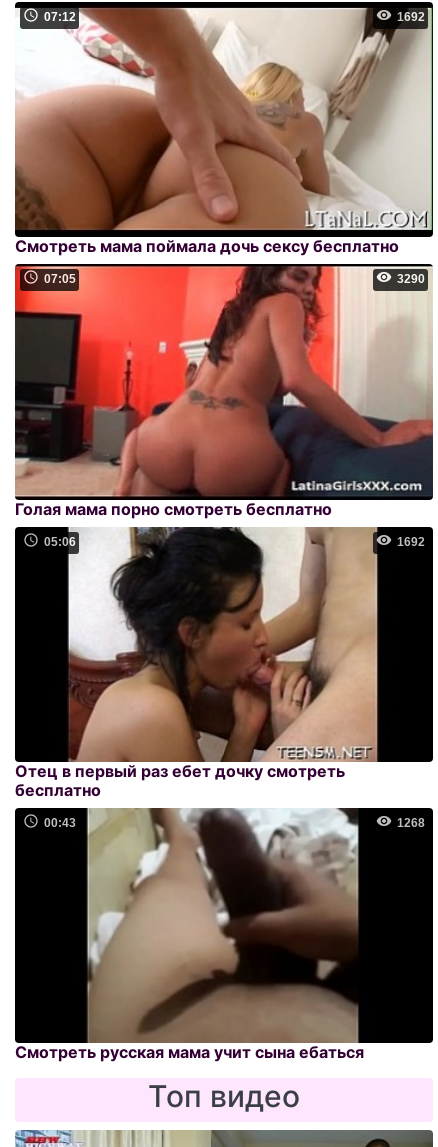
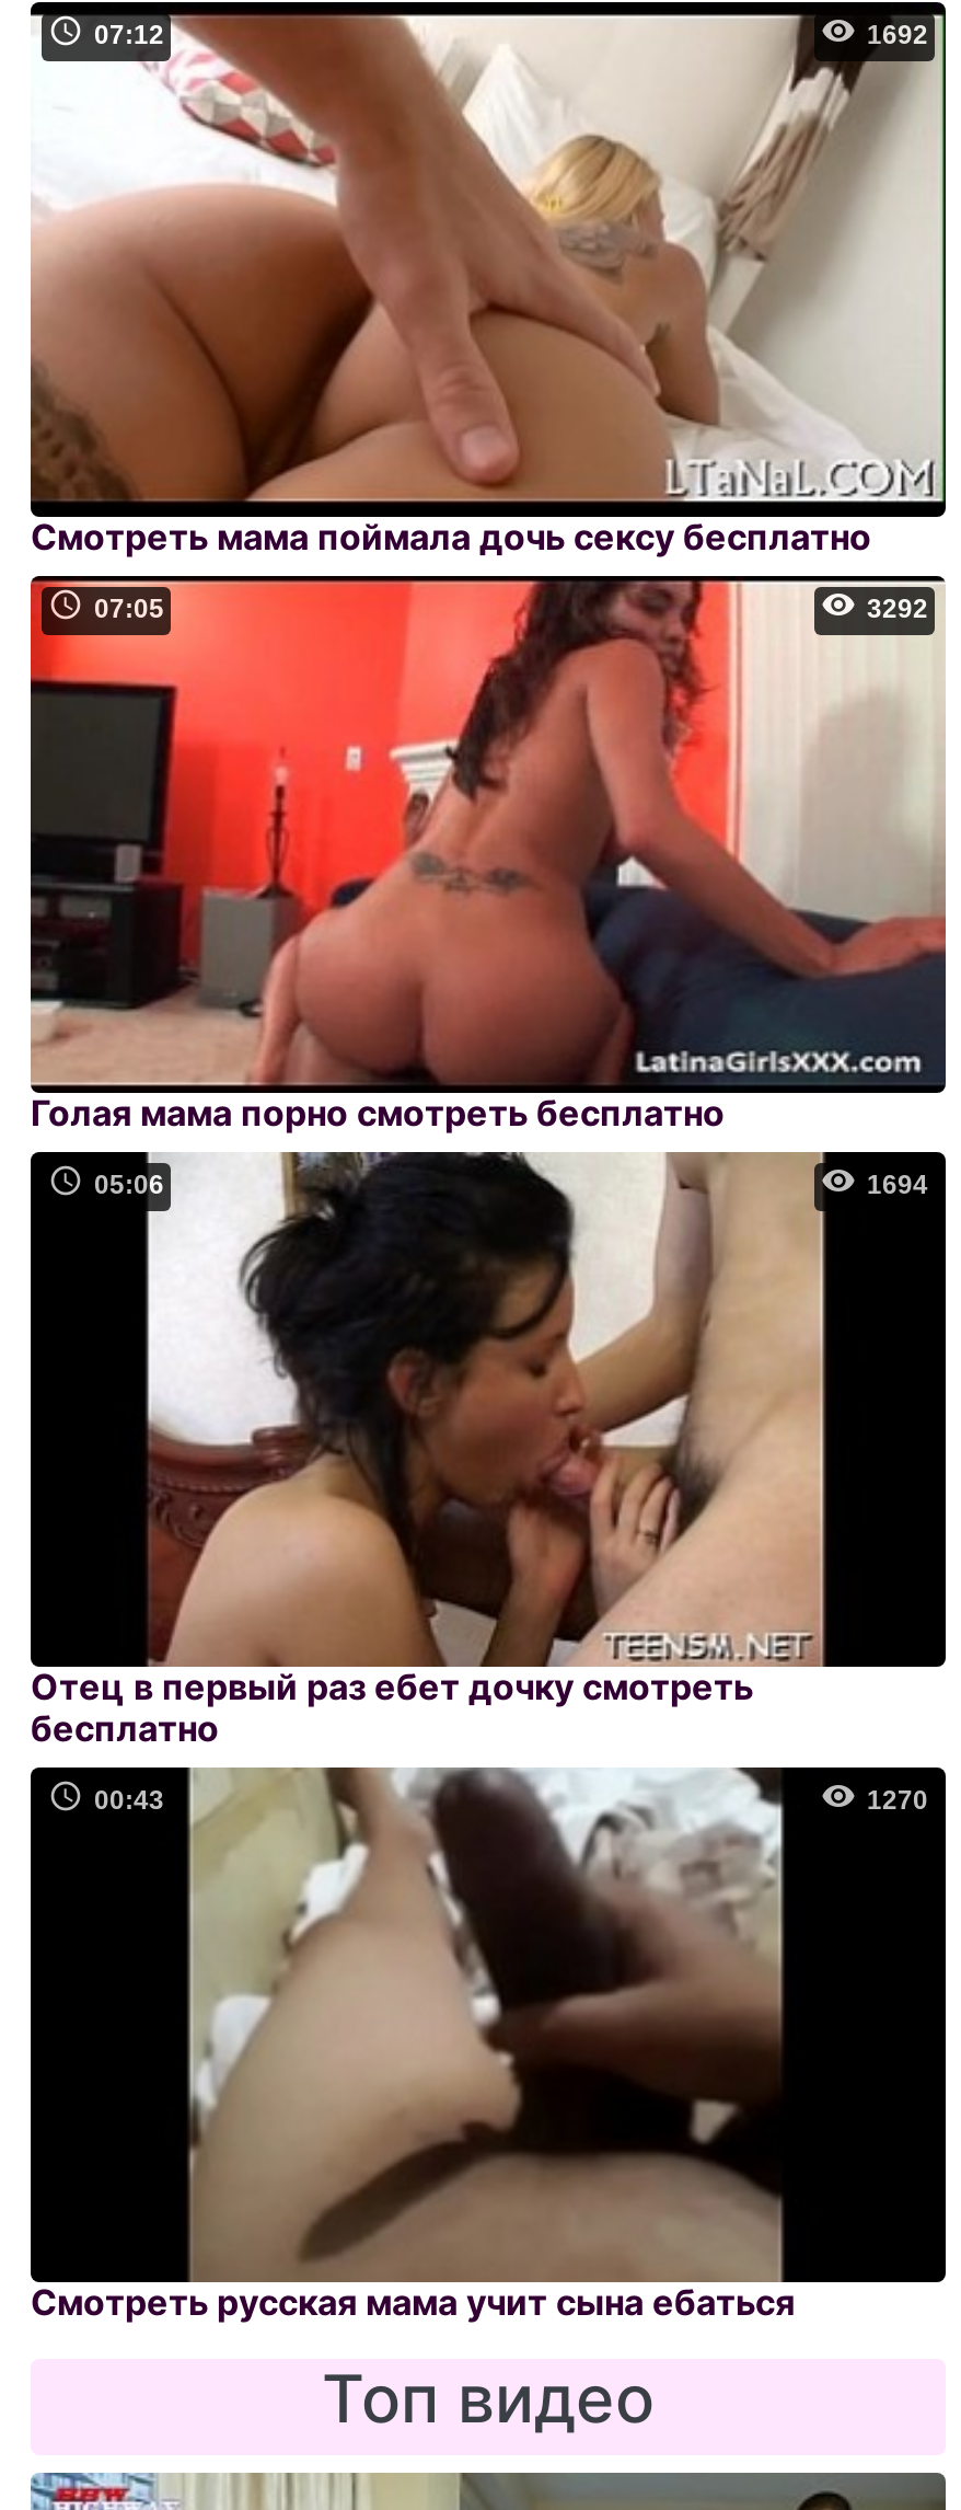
[397,273,425,287] 3290 -> [867,595,928,626] 3292
[397,535,425,549] 1692 -> [867,1169,928,1200] 1694
[397,816,425,830] 1268 -> [867,1785,928,1816] 1270

